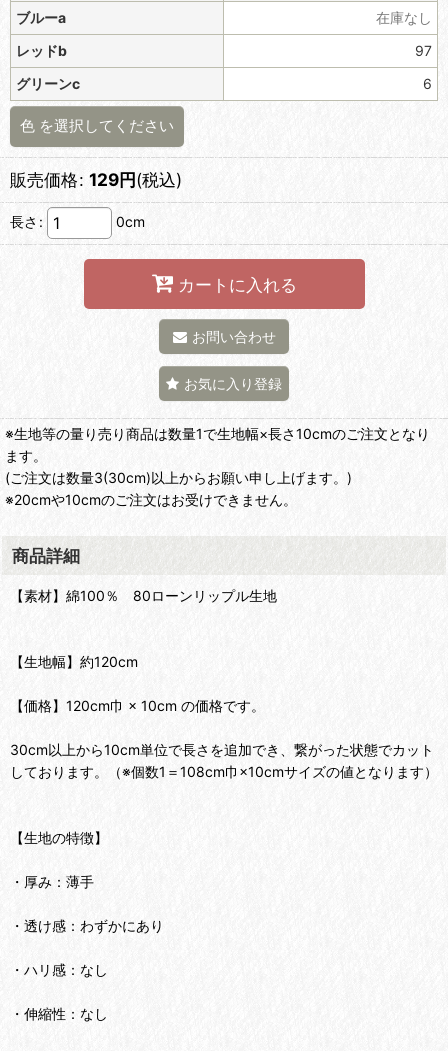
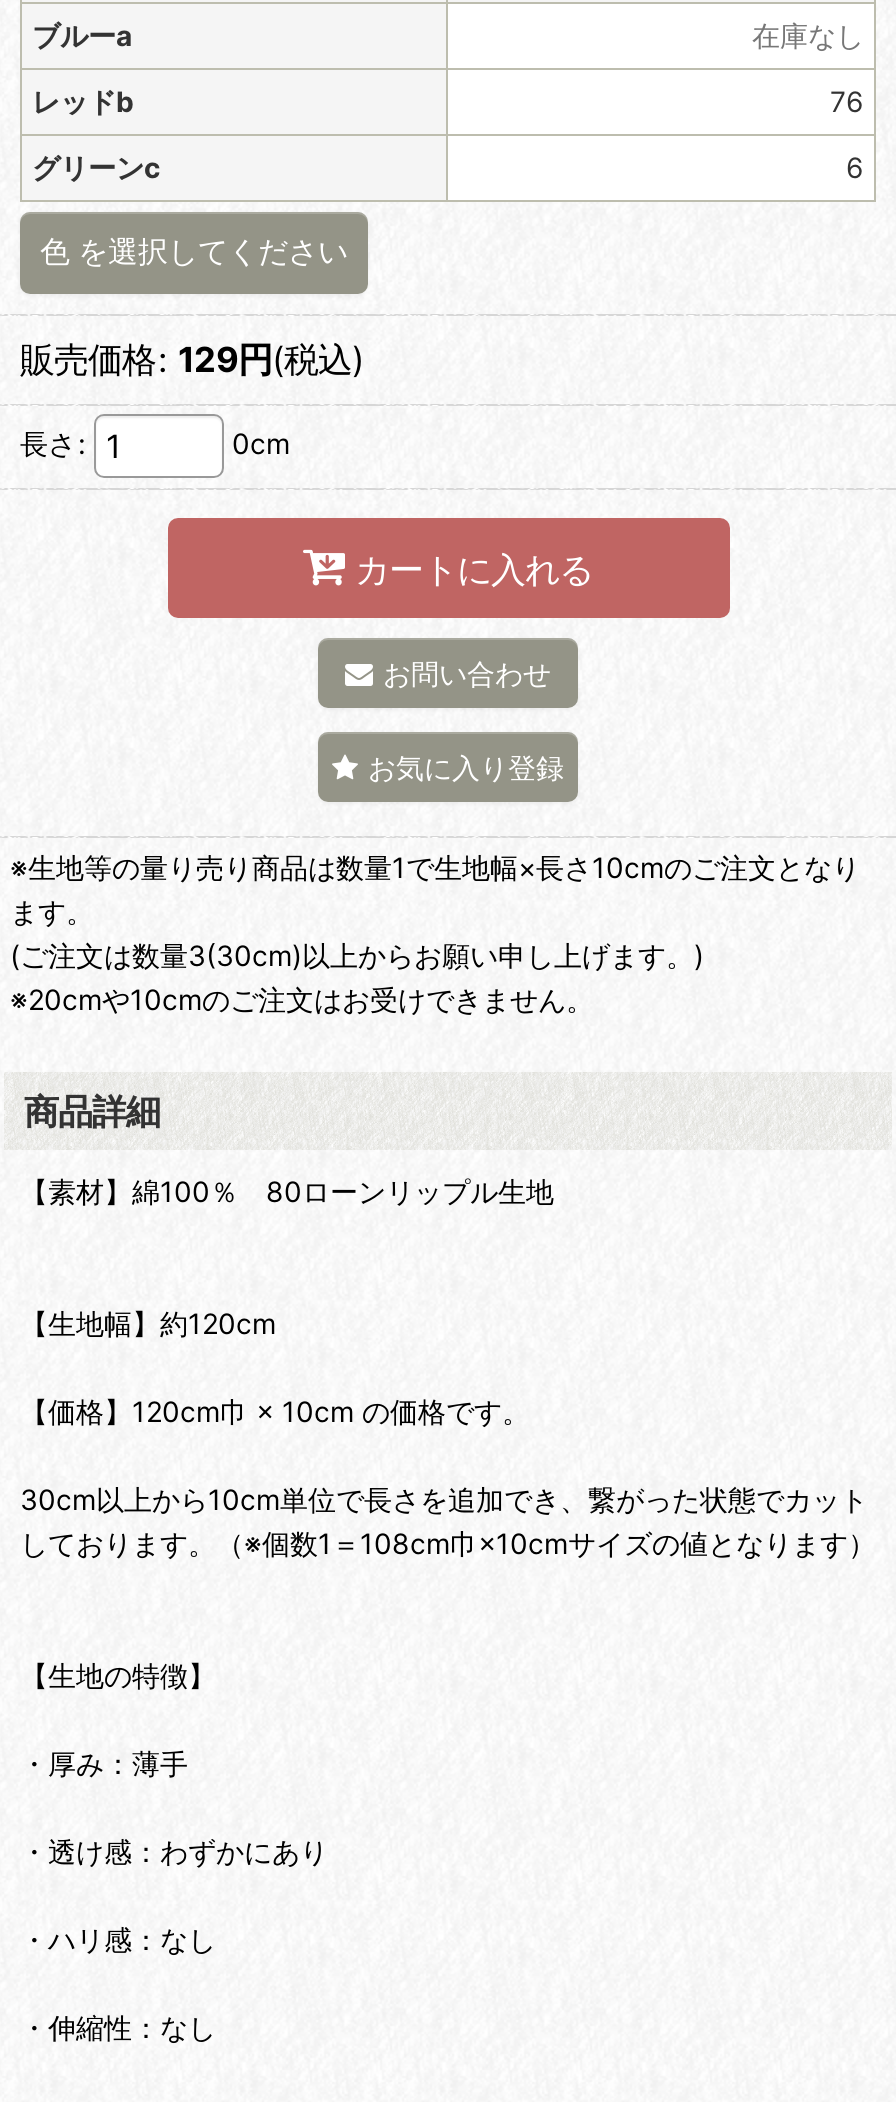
[415,42,432,59] 97 -> [830,84,864,118] 76

